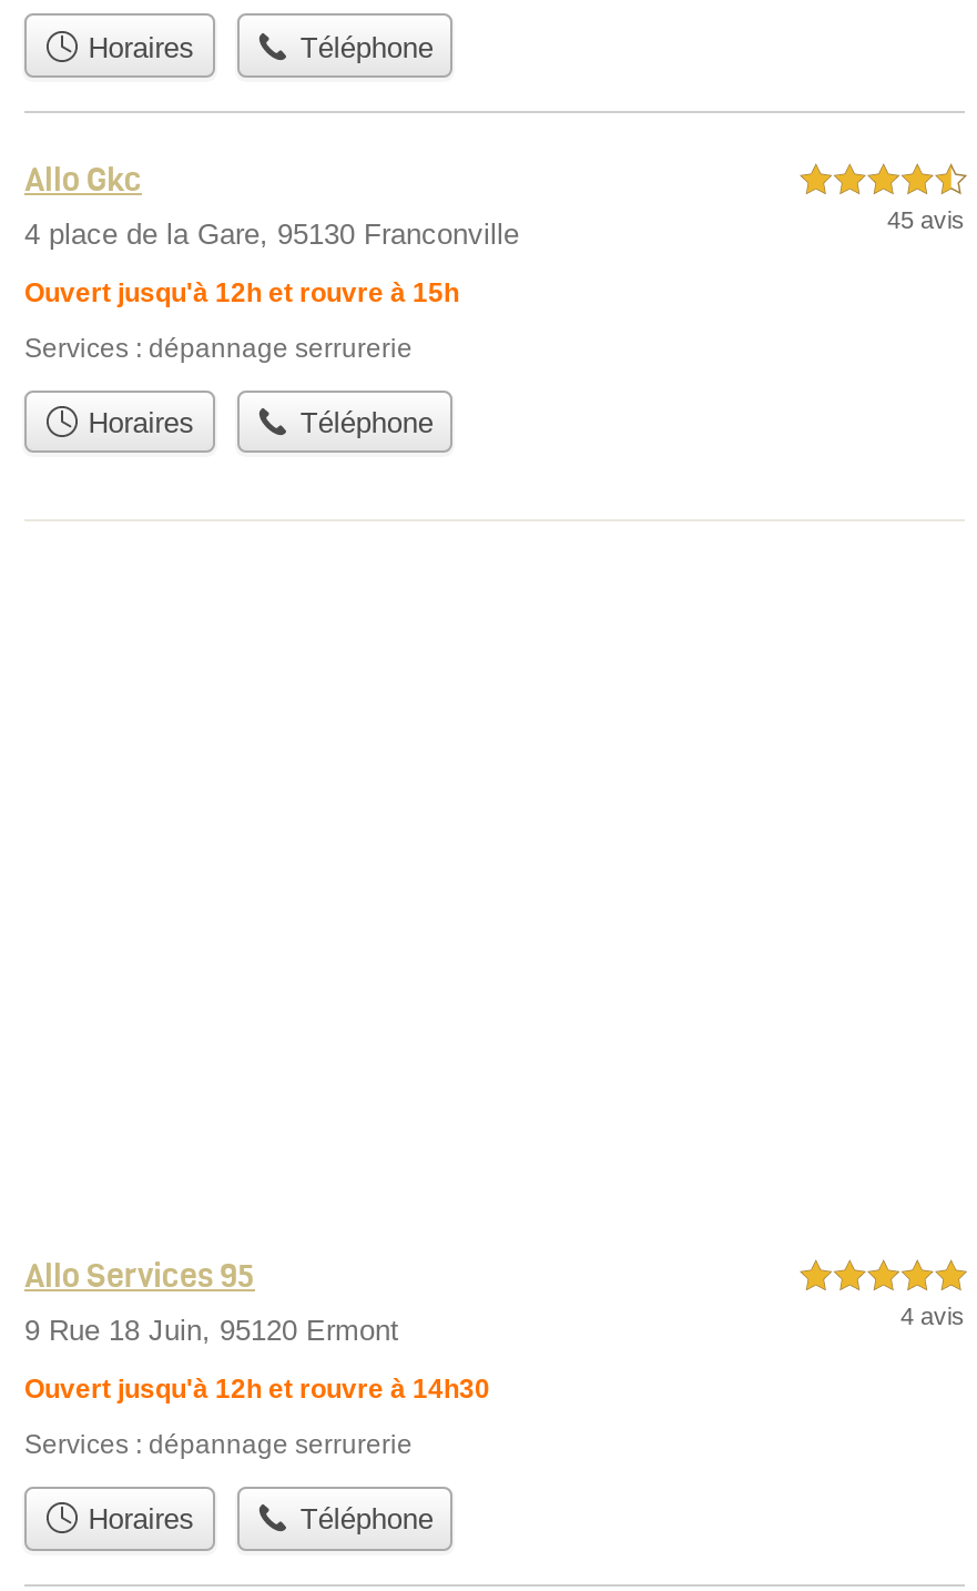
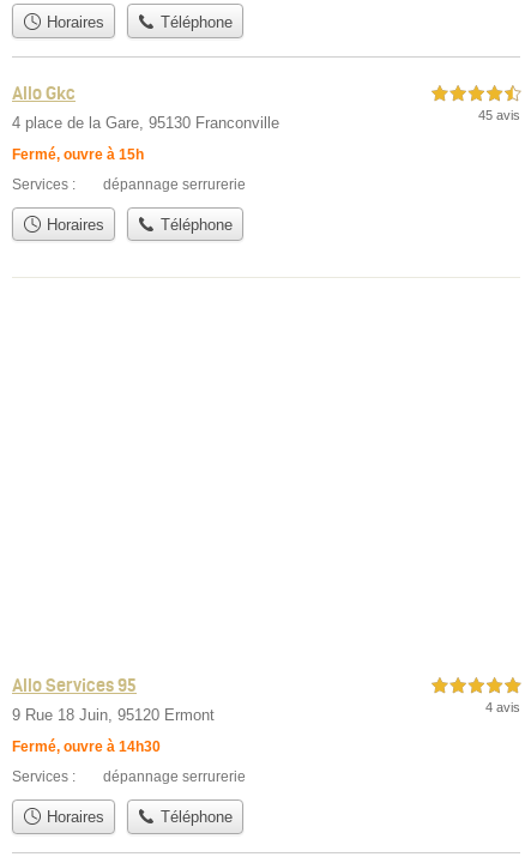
[24,277,459,308] Ouvert jusqu'à 12h et rouvre à 15h -> [12,146,144,163] Fermé, ouvre à 15h
[24,1374,490,1405] Ouvert jusqu'à 12h et rouvre à 14h30 -> [12,738,161,755] Fermé, ouvre à 14h30

